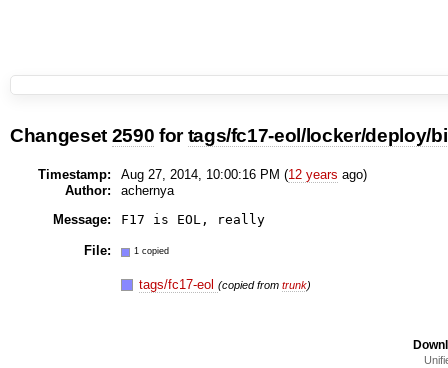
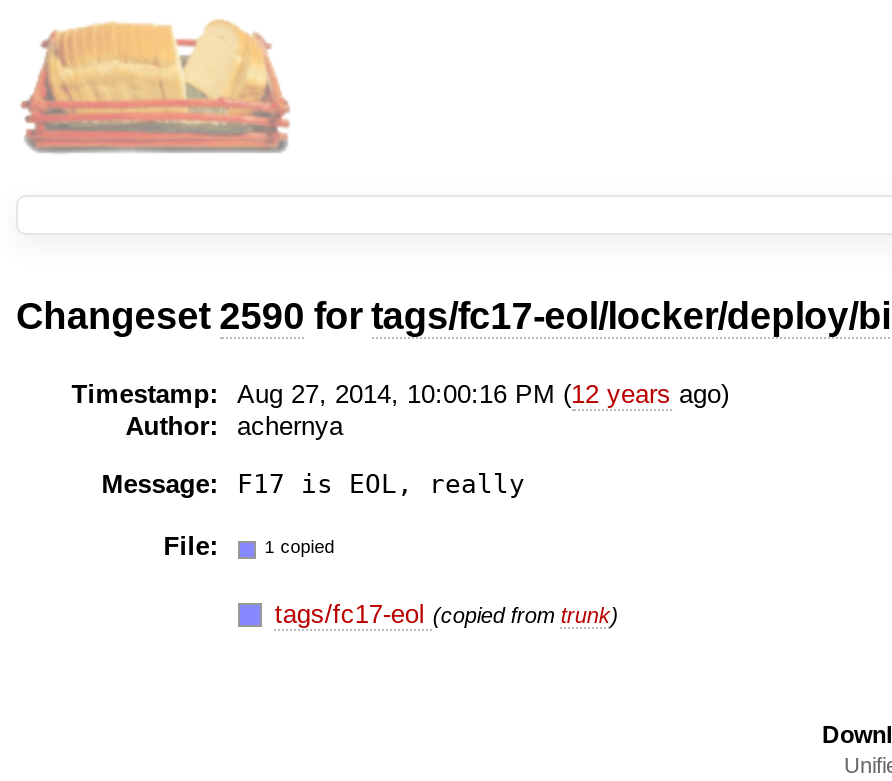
none -> [20,17,292,155] [image]

